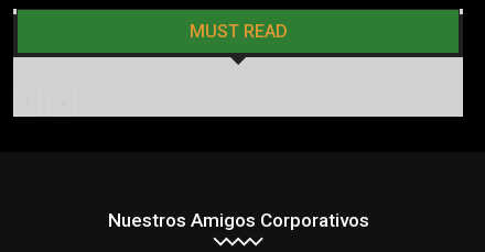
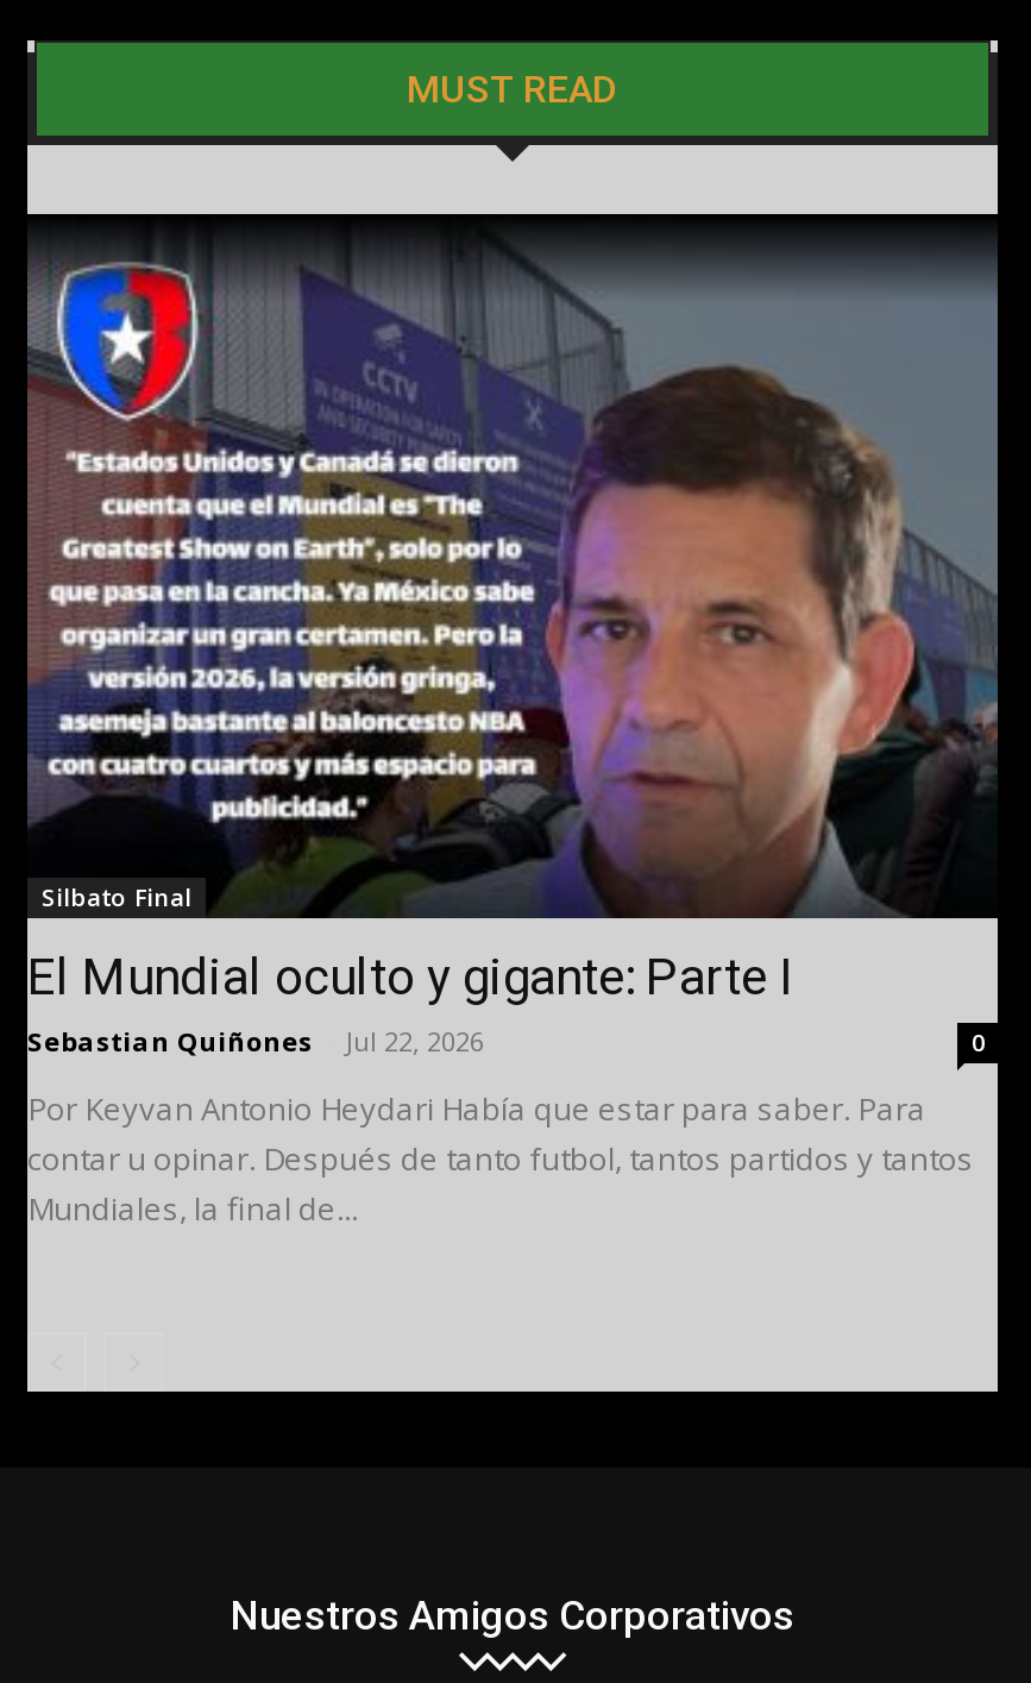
none -> [25,212,1000,1229] [image] | Silbato Final | El Mundial oculto y gigante: Parte I | Sebastian Quiñones - Jul 22, 2026 | 0 | Por Keyvan Antonio Heydari Había que estar para saber. Para | contar u opinar. Después de tanto futbol, tantos partidos y tantos | Mundiales, la final de...

